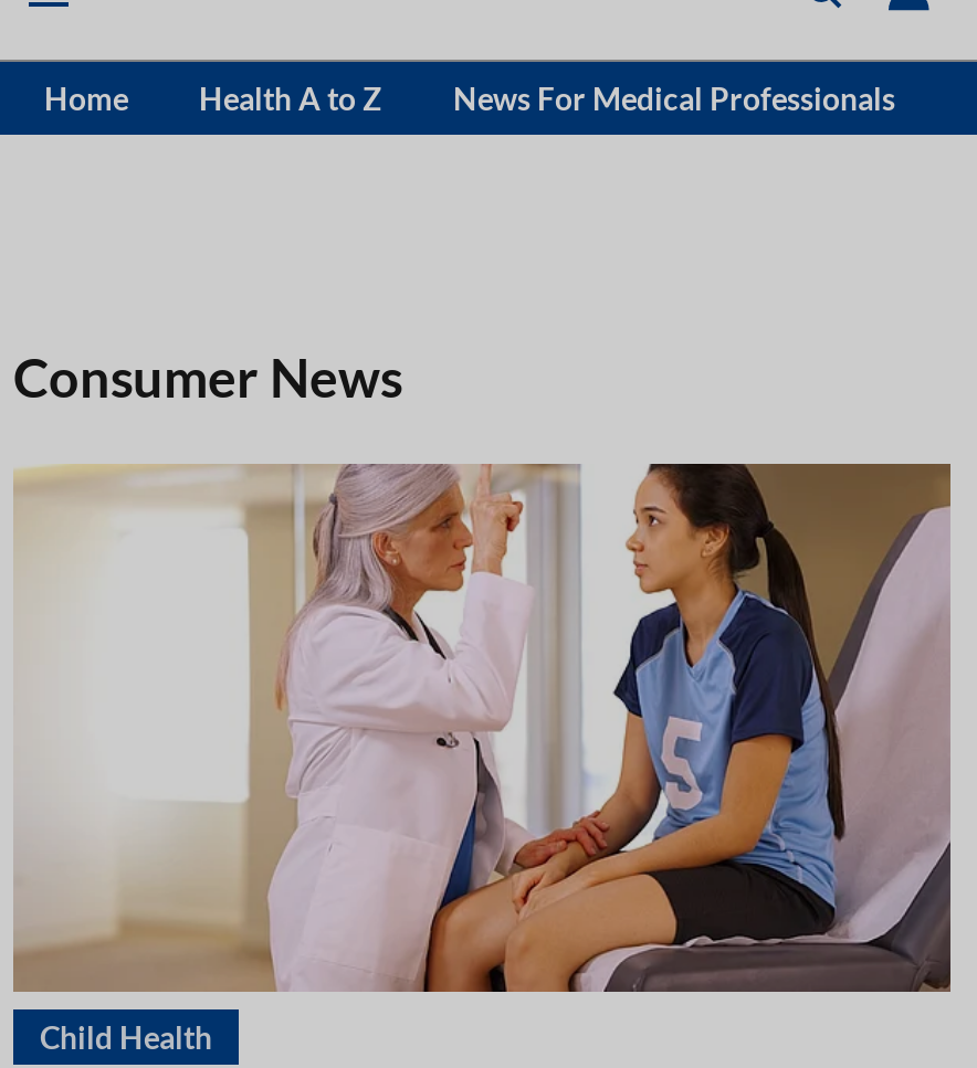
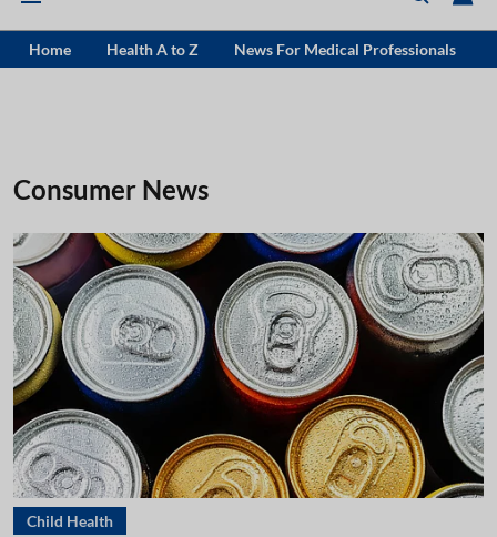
[11,462,953,994] [image] -> [12,232,485,499] [image]

